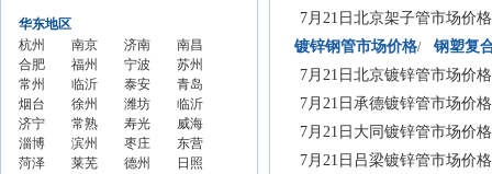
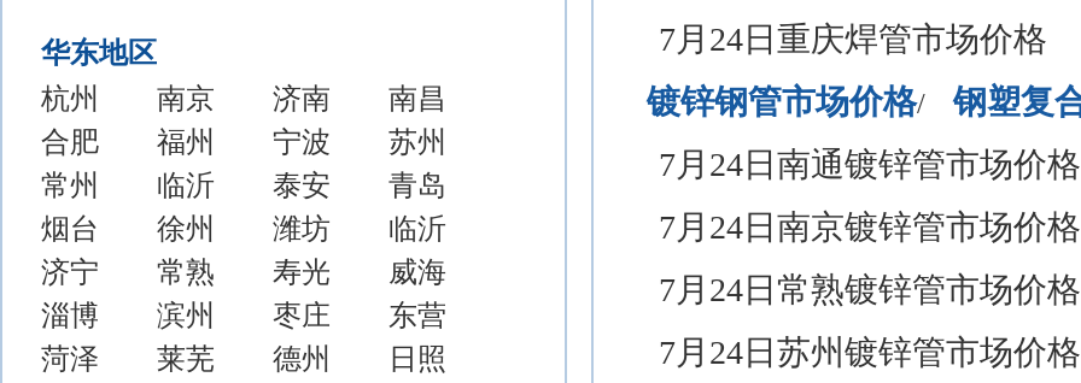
[300,10,492,26] 7月21日北京架子管市场价格 -> [659,22,1047,58] 7月24日重庆焊管市场价格
[300,67,492,83] 7月21日北京镀锌管市场价格 -> [659,147,1081,183] 7月24日南通镀锌管市场价格
[300,95,492,112] 7月21日承德镀锌管市场价格 -> [659,210,1081,246] 7月24日南京镀锌管市场价格
[300,124,492,140] 7月21日大同镀锌管市场价格 -> [659,272,1081,308] 7月24日常熟镀锌管市场价格
[300,152,492,169] 7月21日吕梁镀锌管市场价格 -> [659,335,1081,371] 7月24日苏州镀锌管市场价格

